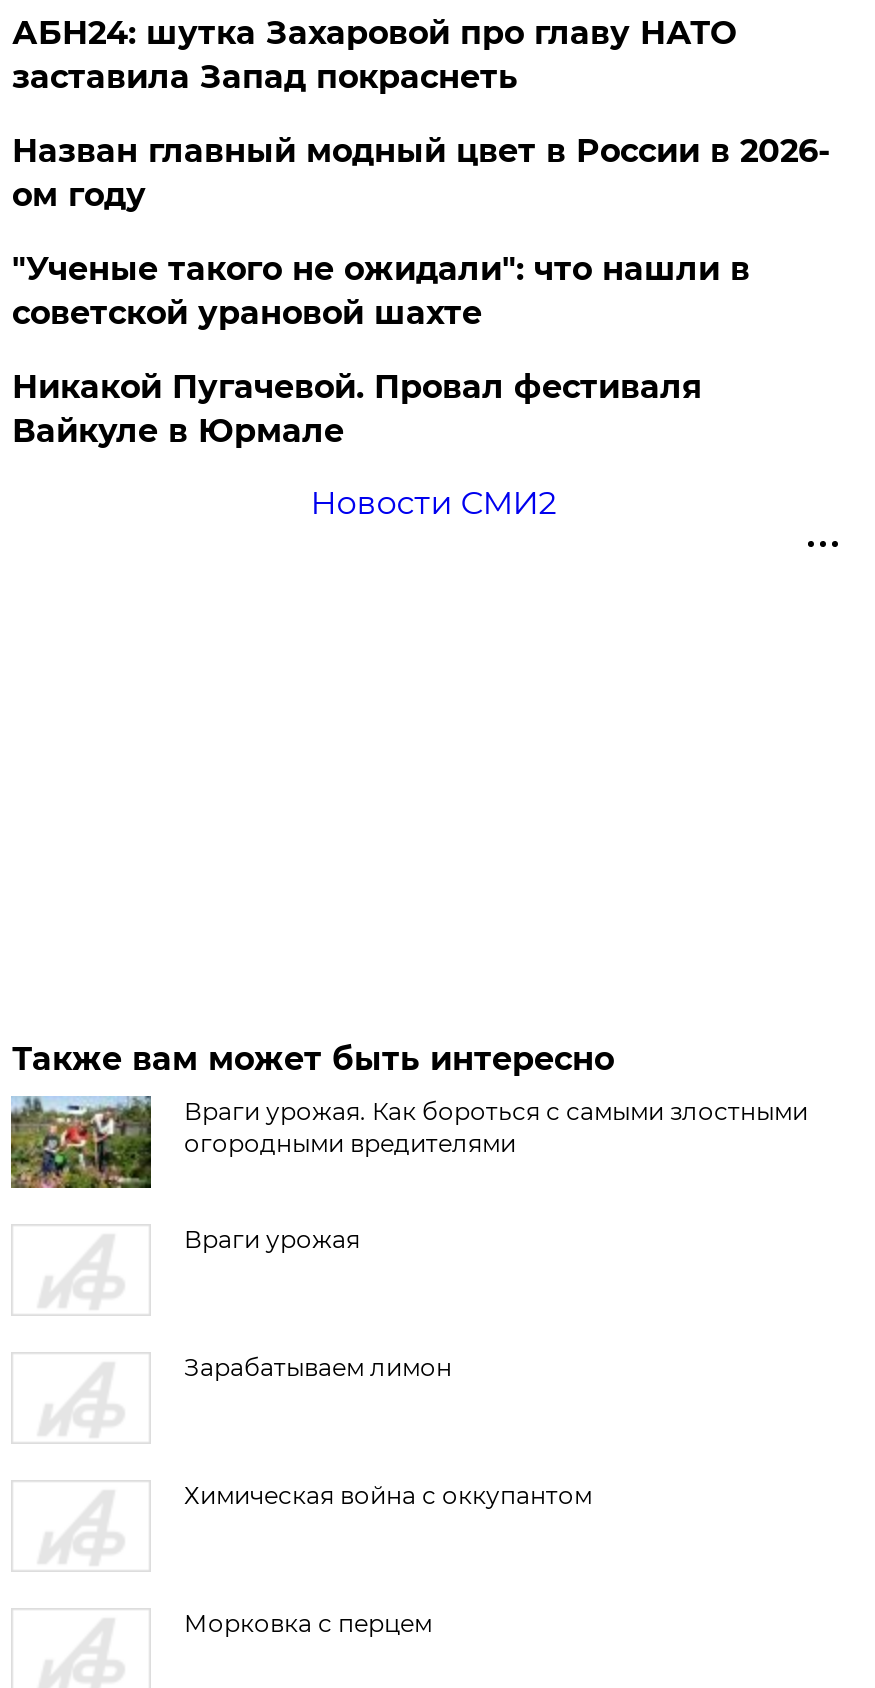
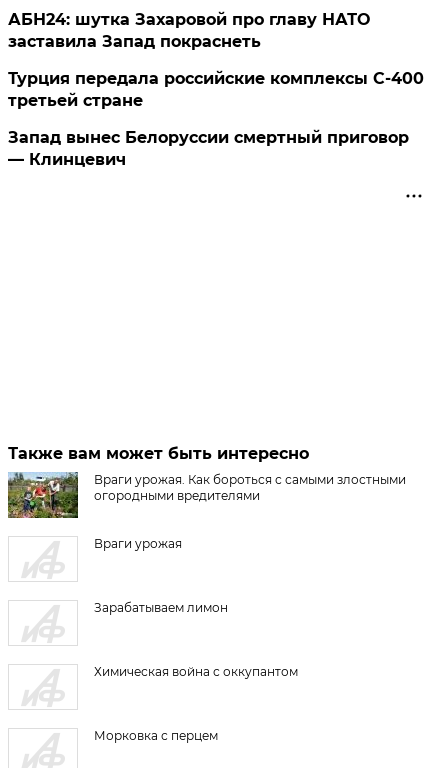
[12,132,830,522] Назван главный модный цвет в России в 2026- | ом году | "Ученые такого не ожидали": что нашли в | советской урановой шахте | Никакой Пугачевой. Провал фестиваля | Вайкуле в Юрмале | Новости СМИ2 -> [8,69,424,169] Турция передала российские комплексы С-400 | третьей стране | Запад вынес Белоруссии смертный приговор | — Клинцевич

